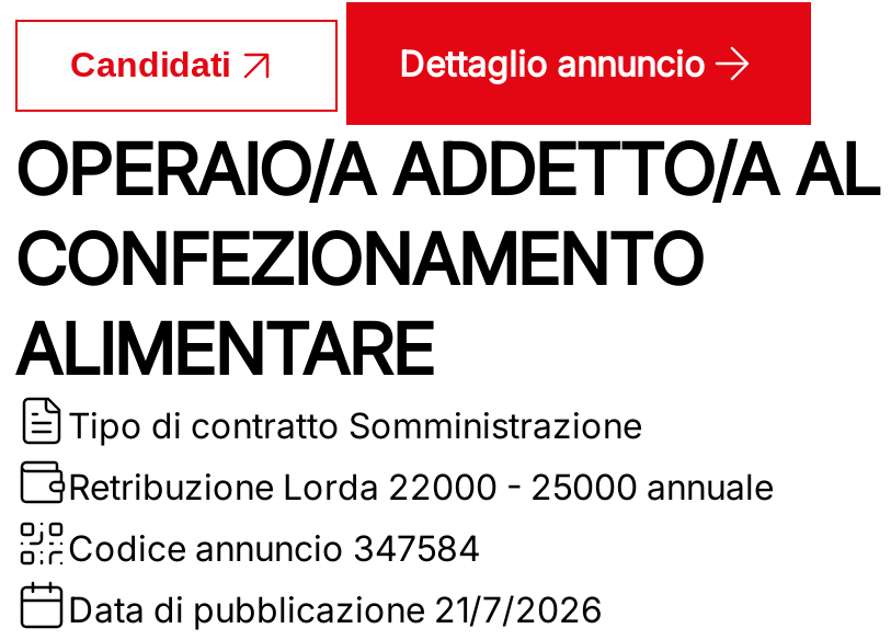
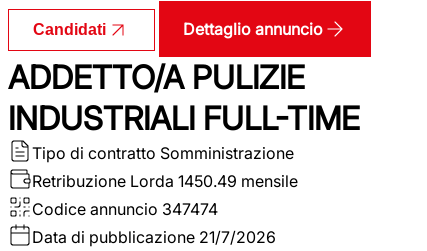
[15,126,879,391] OPERAIO/A ADDETTO/A AL | CONFEZIONAMENTO | ALIMENTARE -> [8,58,360,138] ADDETTO/A PULIZIE | INDUSTRIALI FULL-TIME
[68,464,774,569] Retribuzione Lorda 22000 - 25000 annuale | Codice annuncio 347584 -> [32,171,298,219] Retribuzione Lorda 1450.49 mensile | Codice annuncio 347474

